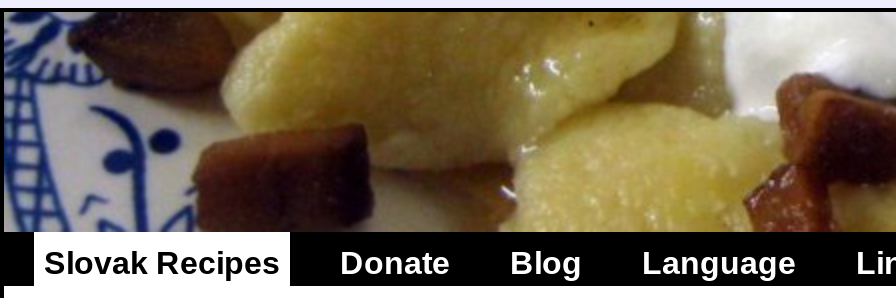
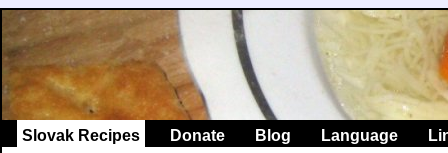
[6,10,890,234] [image] -> [3,9,445,121] [image]

